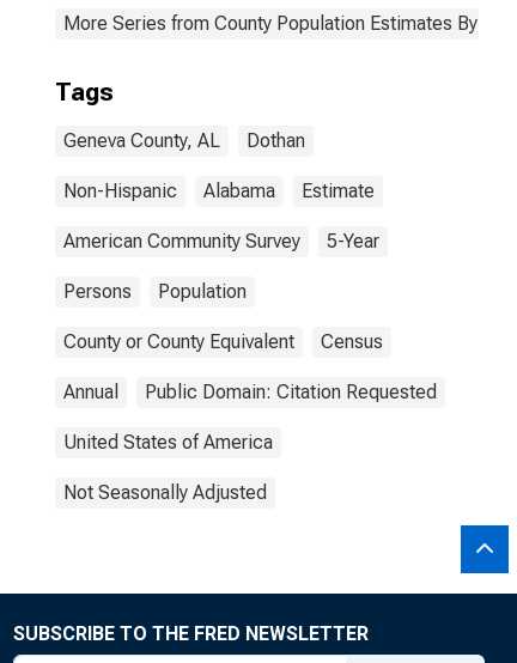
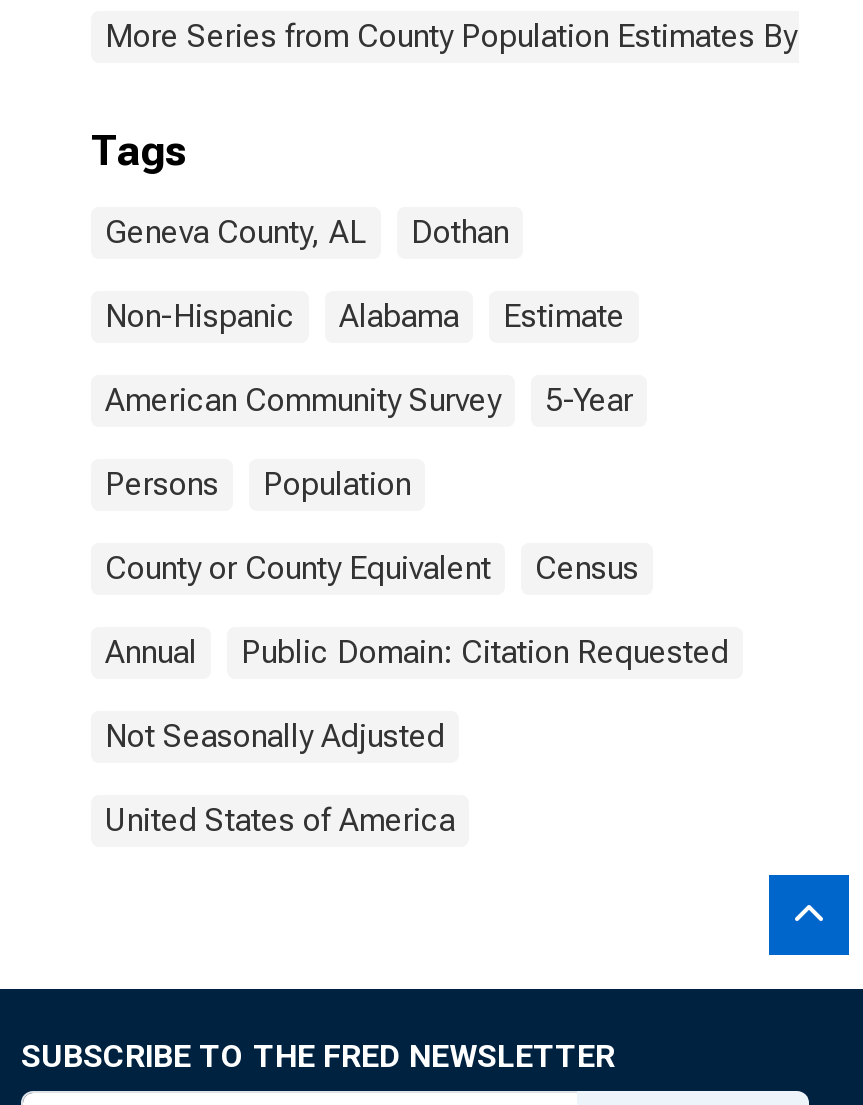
moved [63,431,273,454] -> [105,801,455,839]: United States of America
moved [63,481,267,504] -> [105,717,445,755]: Not Seasonally Adjusted

